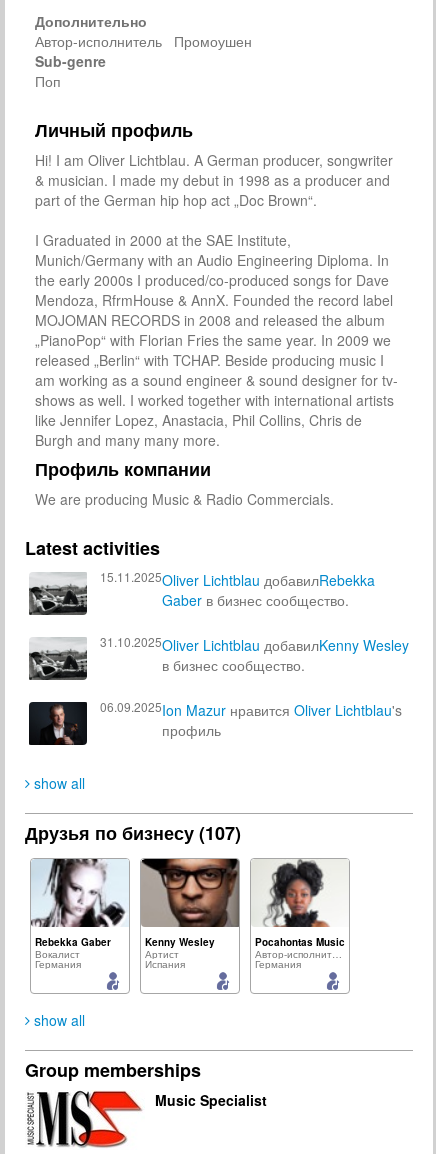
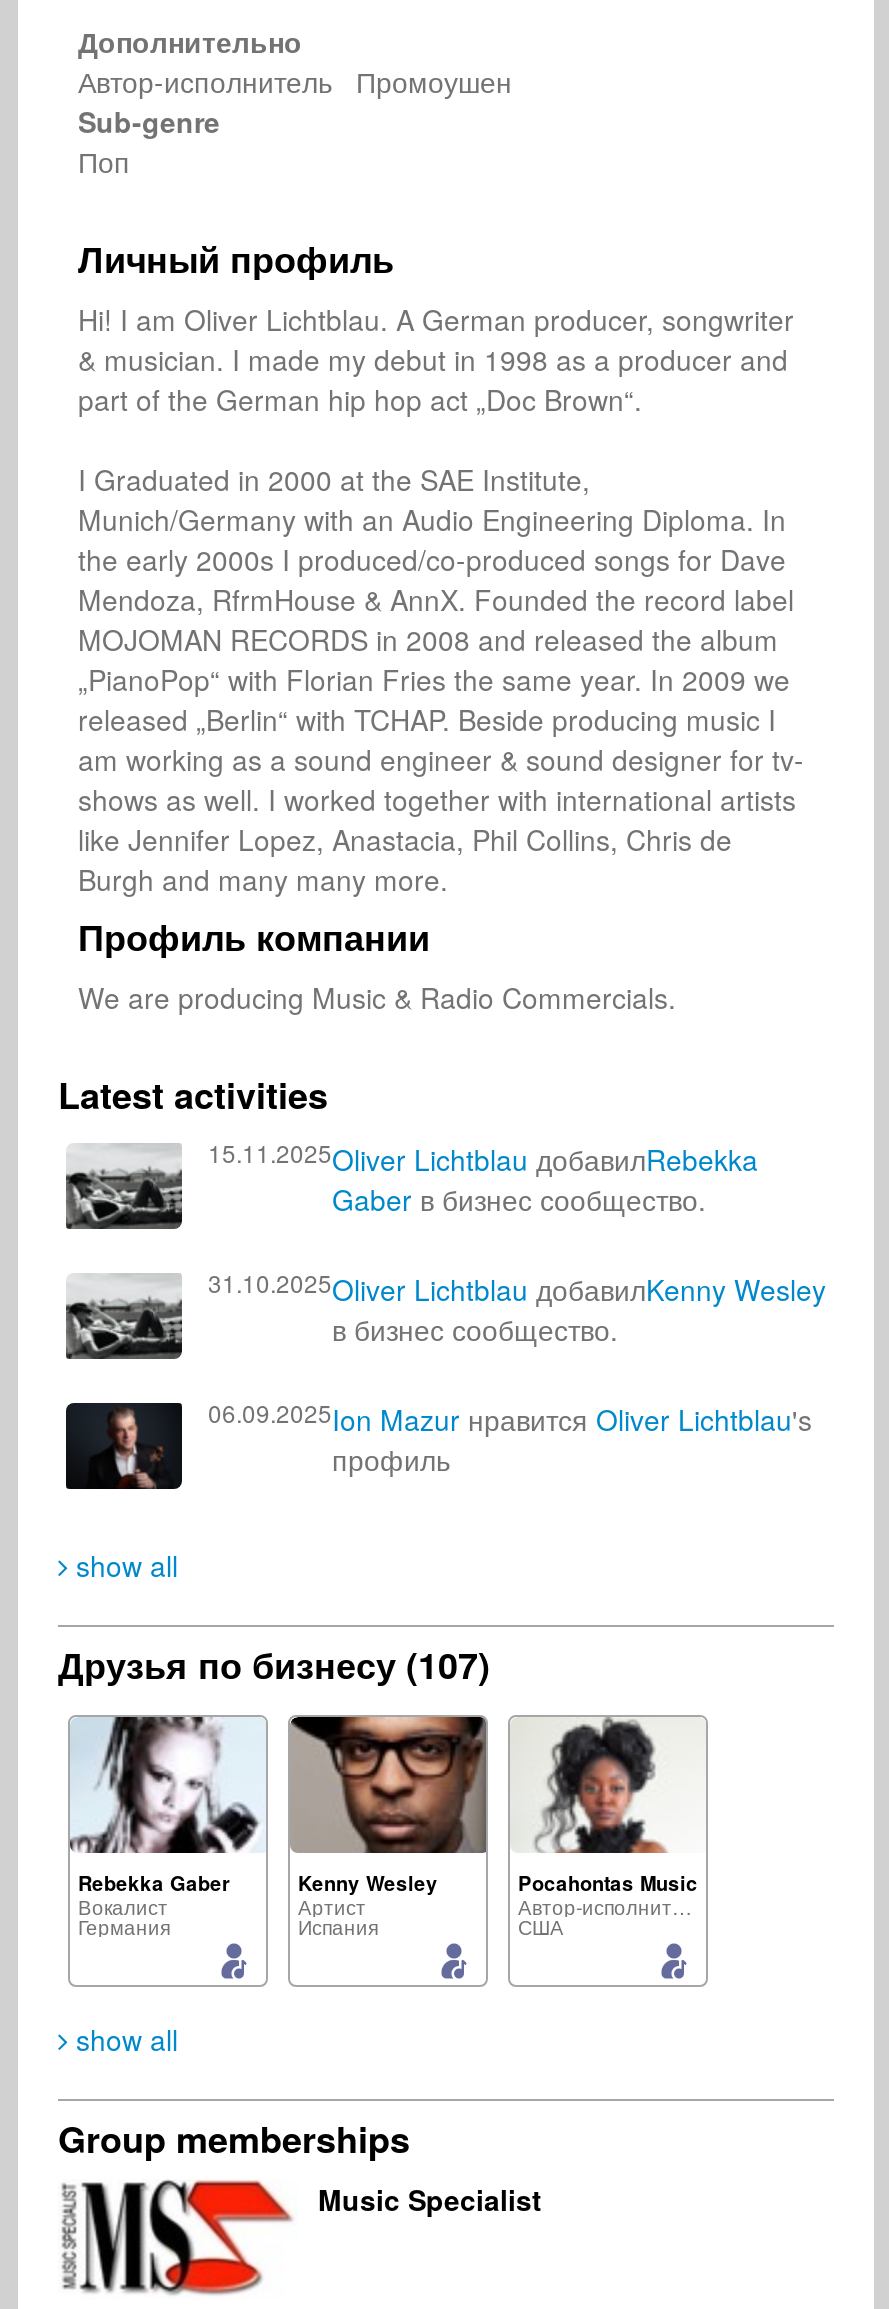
[255,957,301,971] Германия -> [518,1914,564,1942] США

